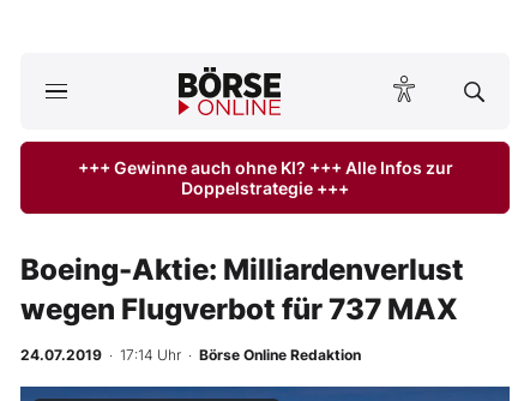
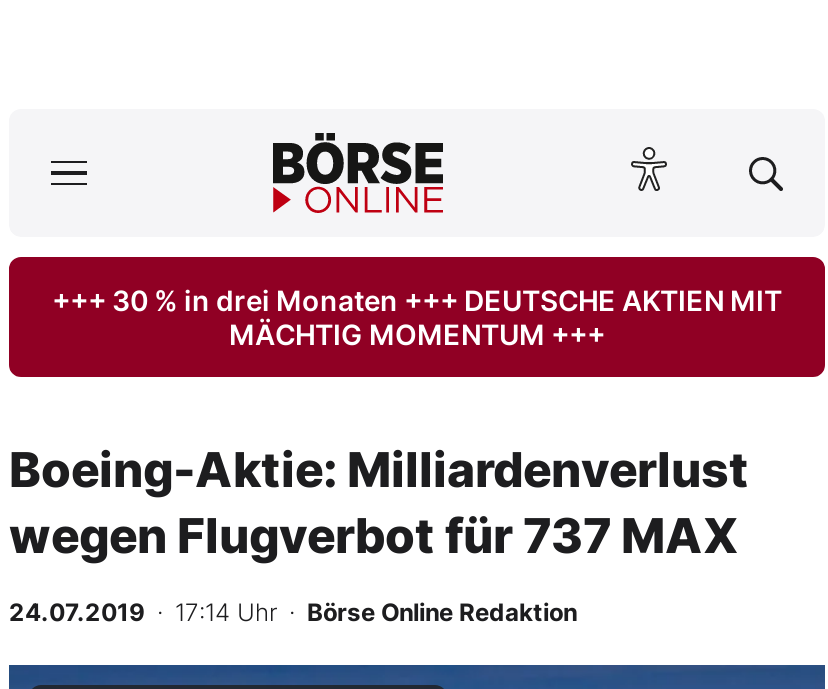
[77,157,453,198] +++ Gewinne auch ohne KI? +++ Alle Infos zur | Doppelstrategie +++ -> [52,283,782,351] +++ 30 % in drei Monaten +++ DEUTSCHE AKTIEN MIT | MÄCHTIG MOMENTUM +++

